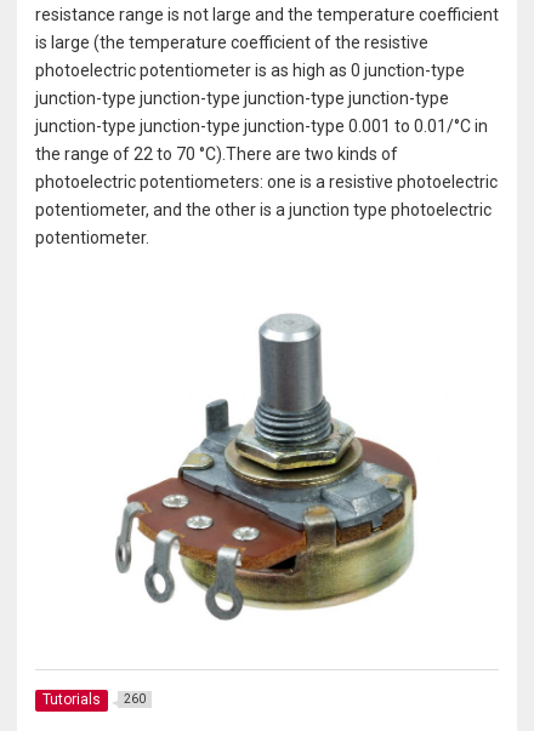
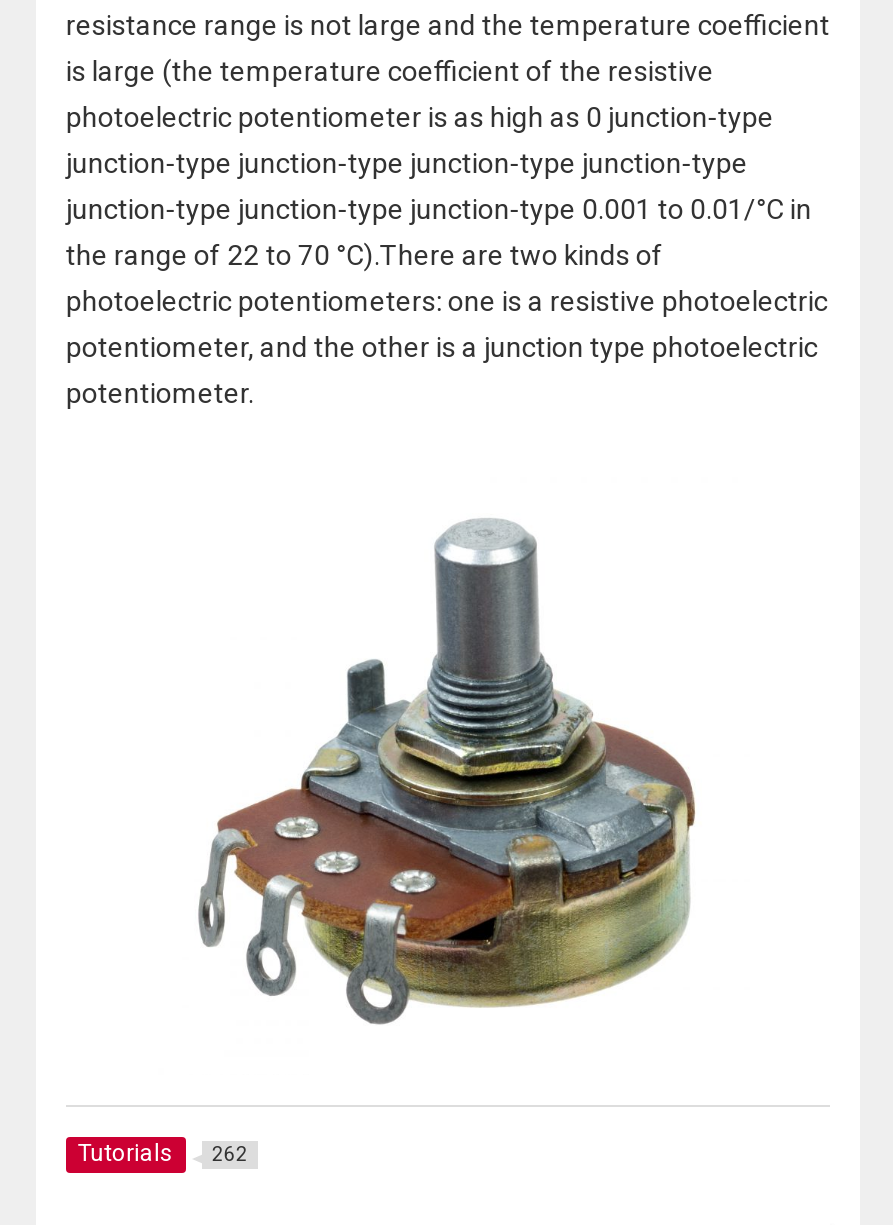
[42,691,146,707] Tutorials 260 -> [78,1139,248,1167] Tutorials 262

